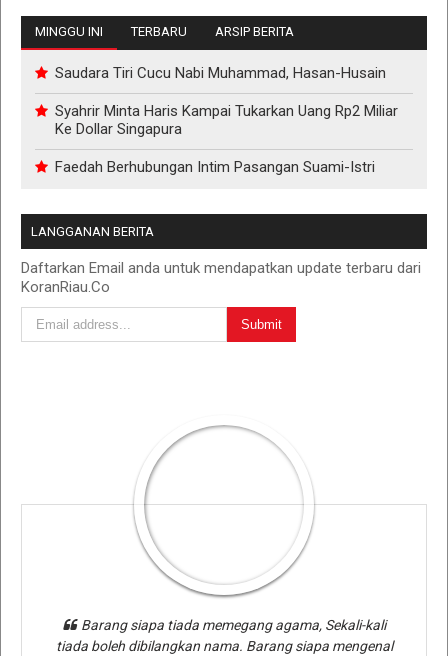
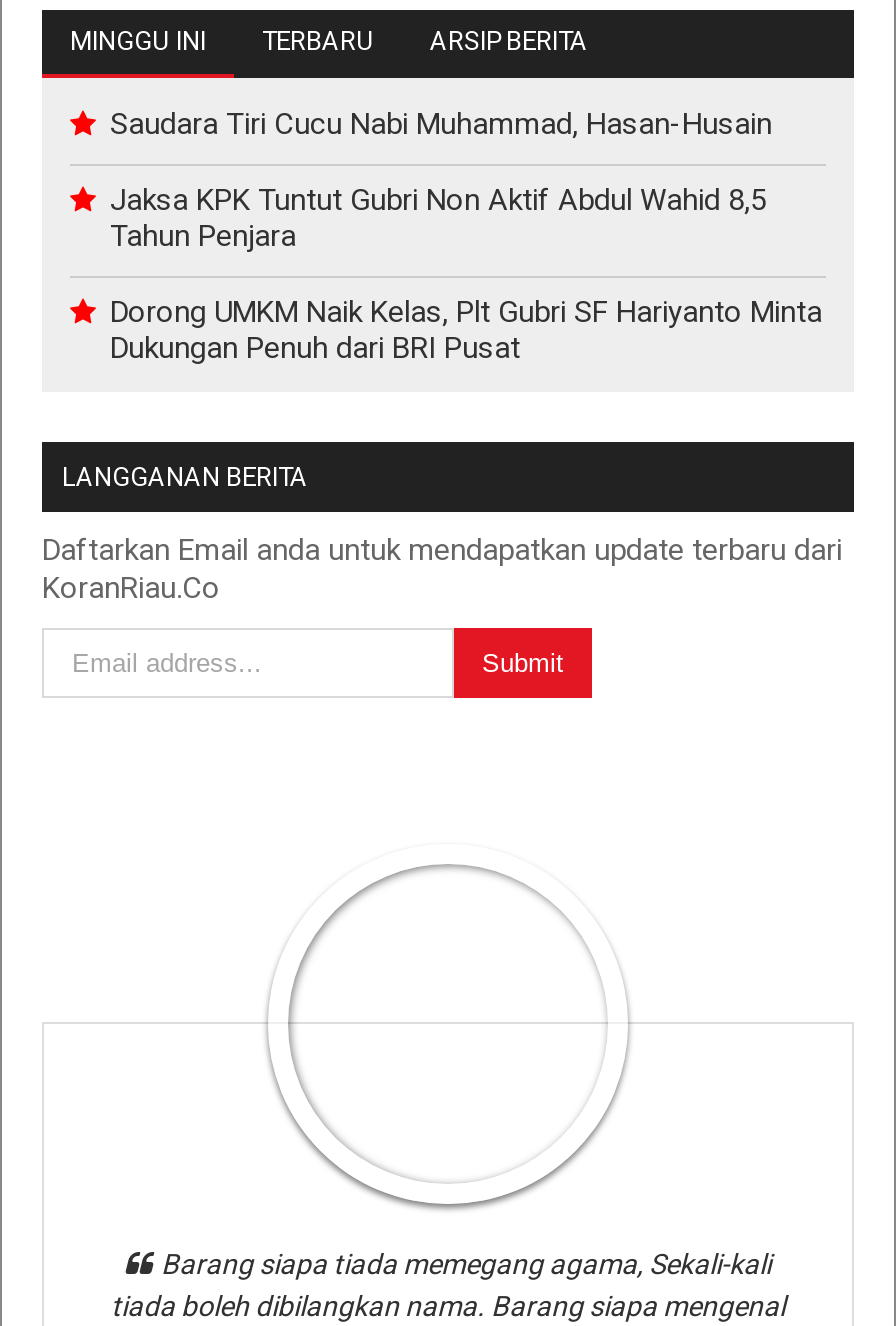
[55,102,398,138] Syahrir Minta Haris Kampai Tukarkan Uang Rp2 Miliar | Ke Dollar Singapura -> [110,182,766,254] Jaksa KPK Tuntut Gubri Non Aktif Abdul Wahid 8,5 | Tahun Penjara
[55,158,375,176] Faedah Berhubungan Intim Pasangan Suami-Istri -> [110,294,822,366] Dorong UMKM Naik Kelas, Plt Gubri SF Hariyanto Minta | Dukungan Penuh dari BRI Pusat

